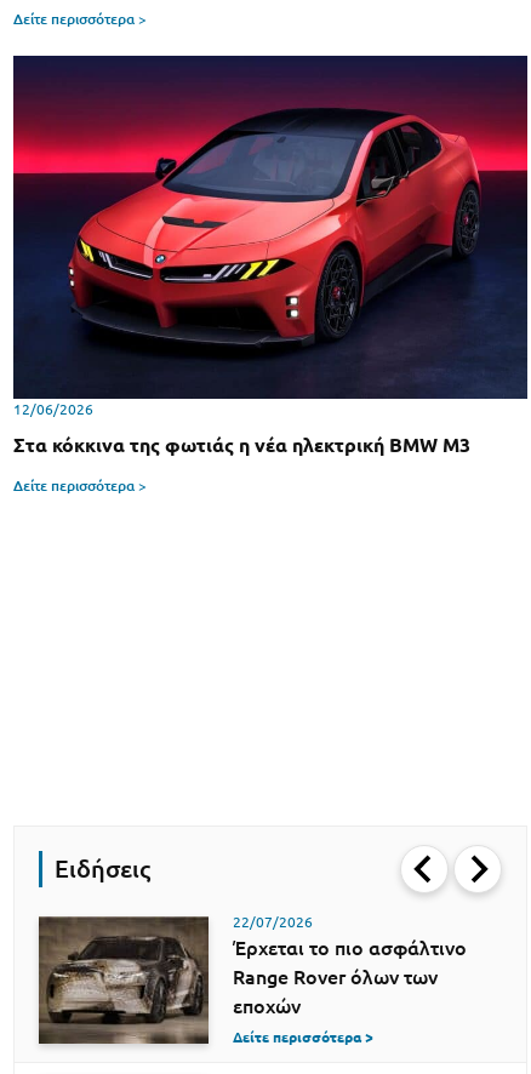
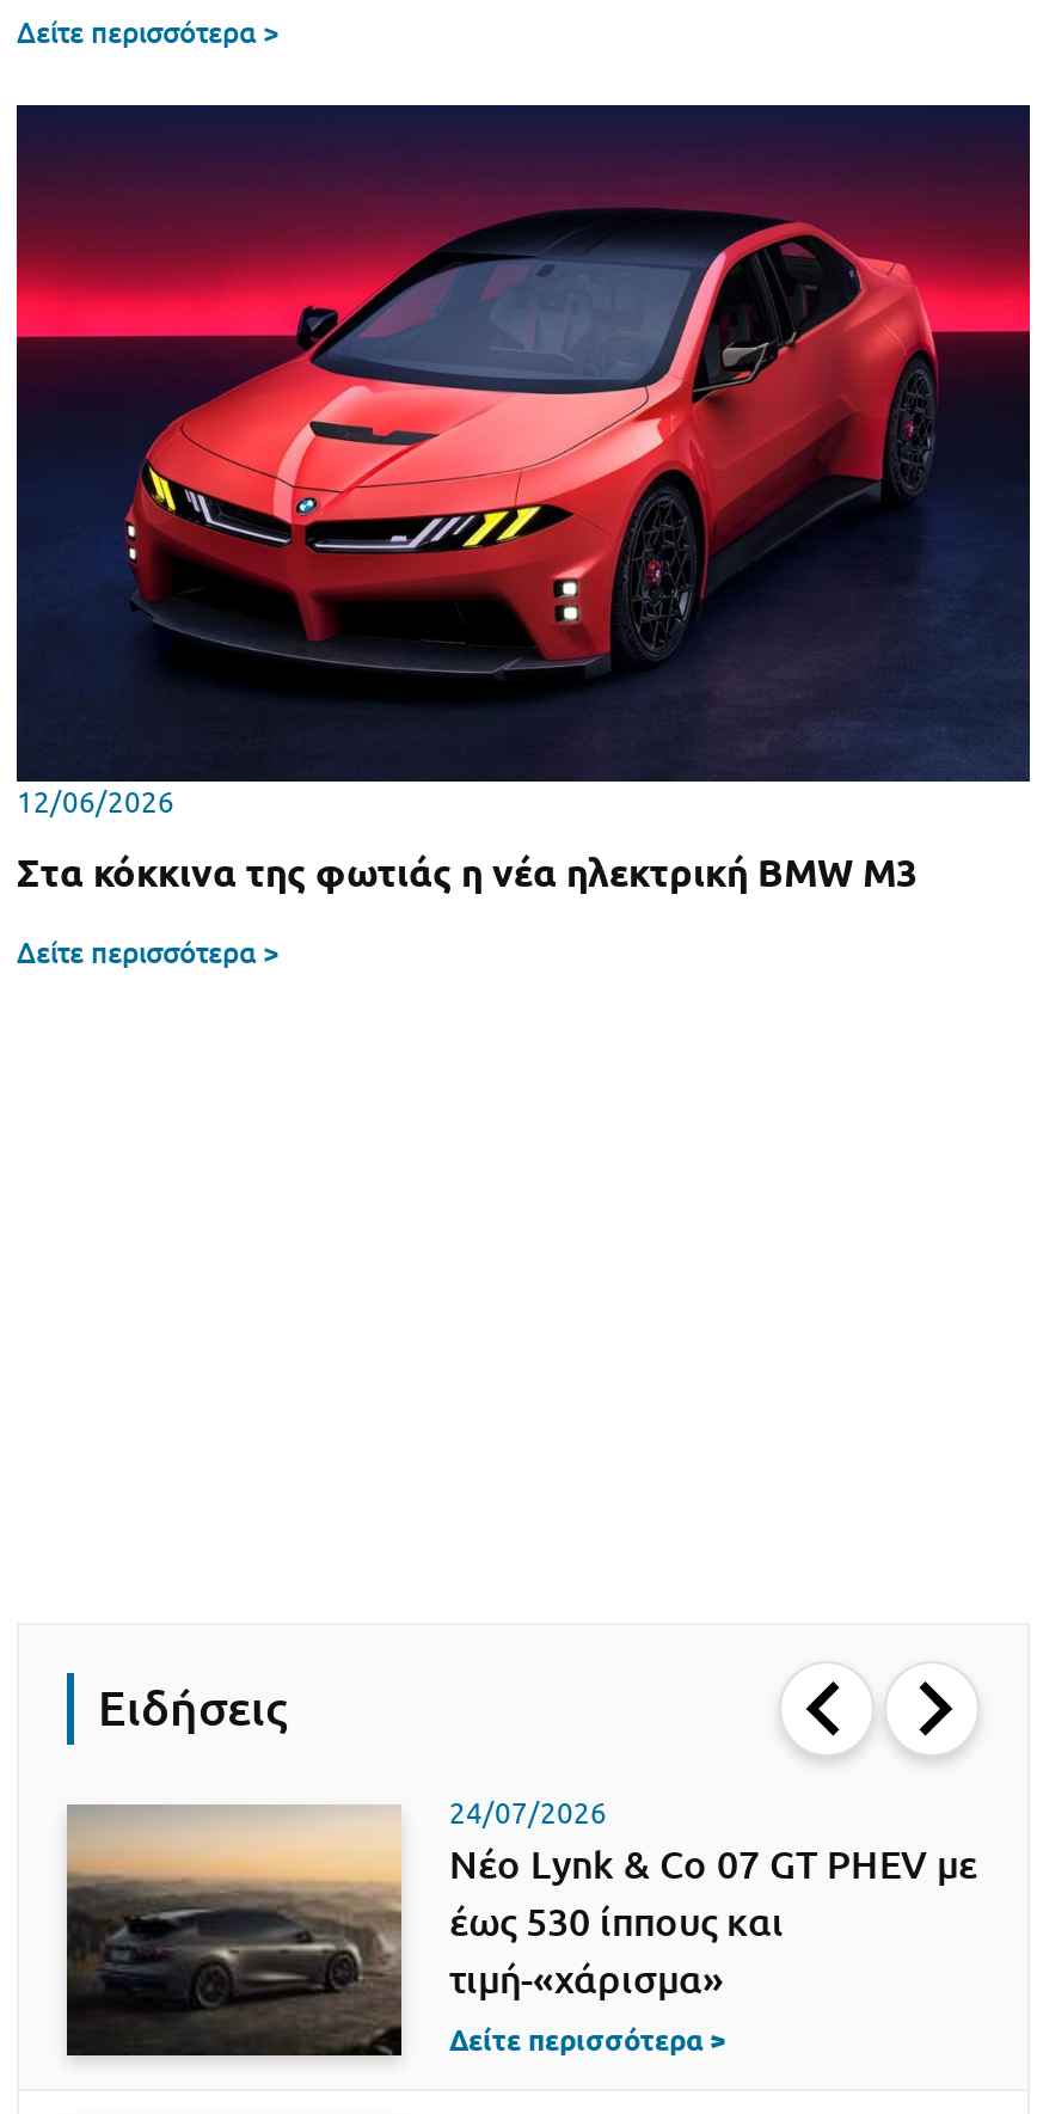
[39,914,467,1044] [image] | 22/07/2026 | Έρχεται το πιο ασφάλτινο | Range Rover όλων των | εποχών -> [67,1798,977,2057] [image] | 24/07/2026 | Νέο Lynk & Co 07 GT PHEV με | έως 530 ίππους και | τιμή-«χάρισμα»

